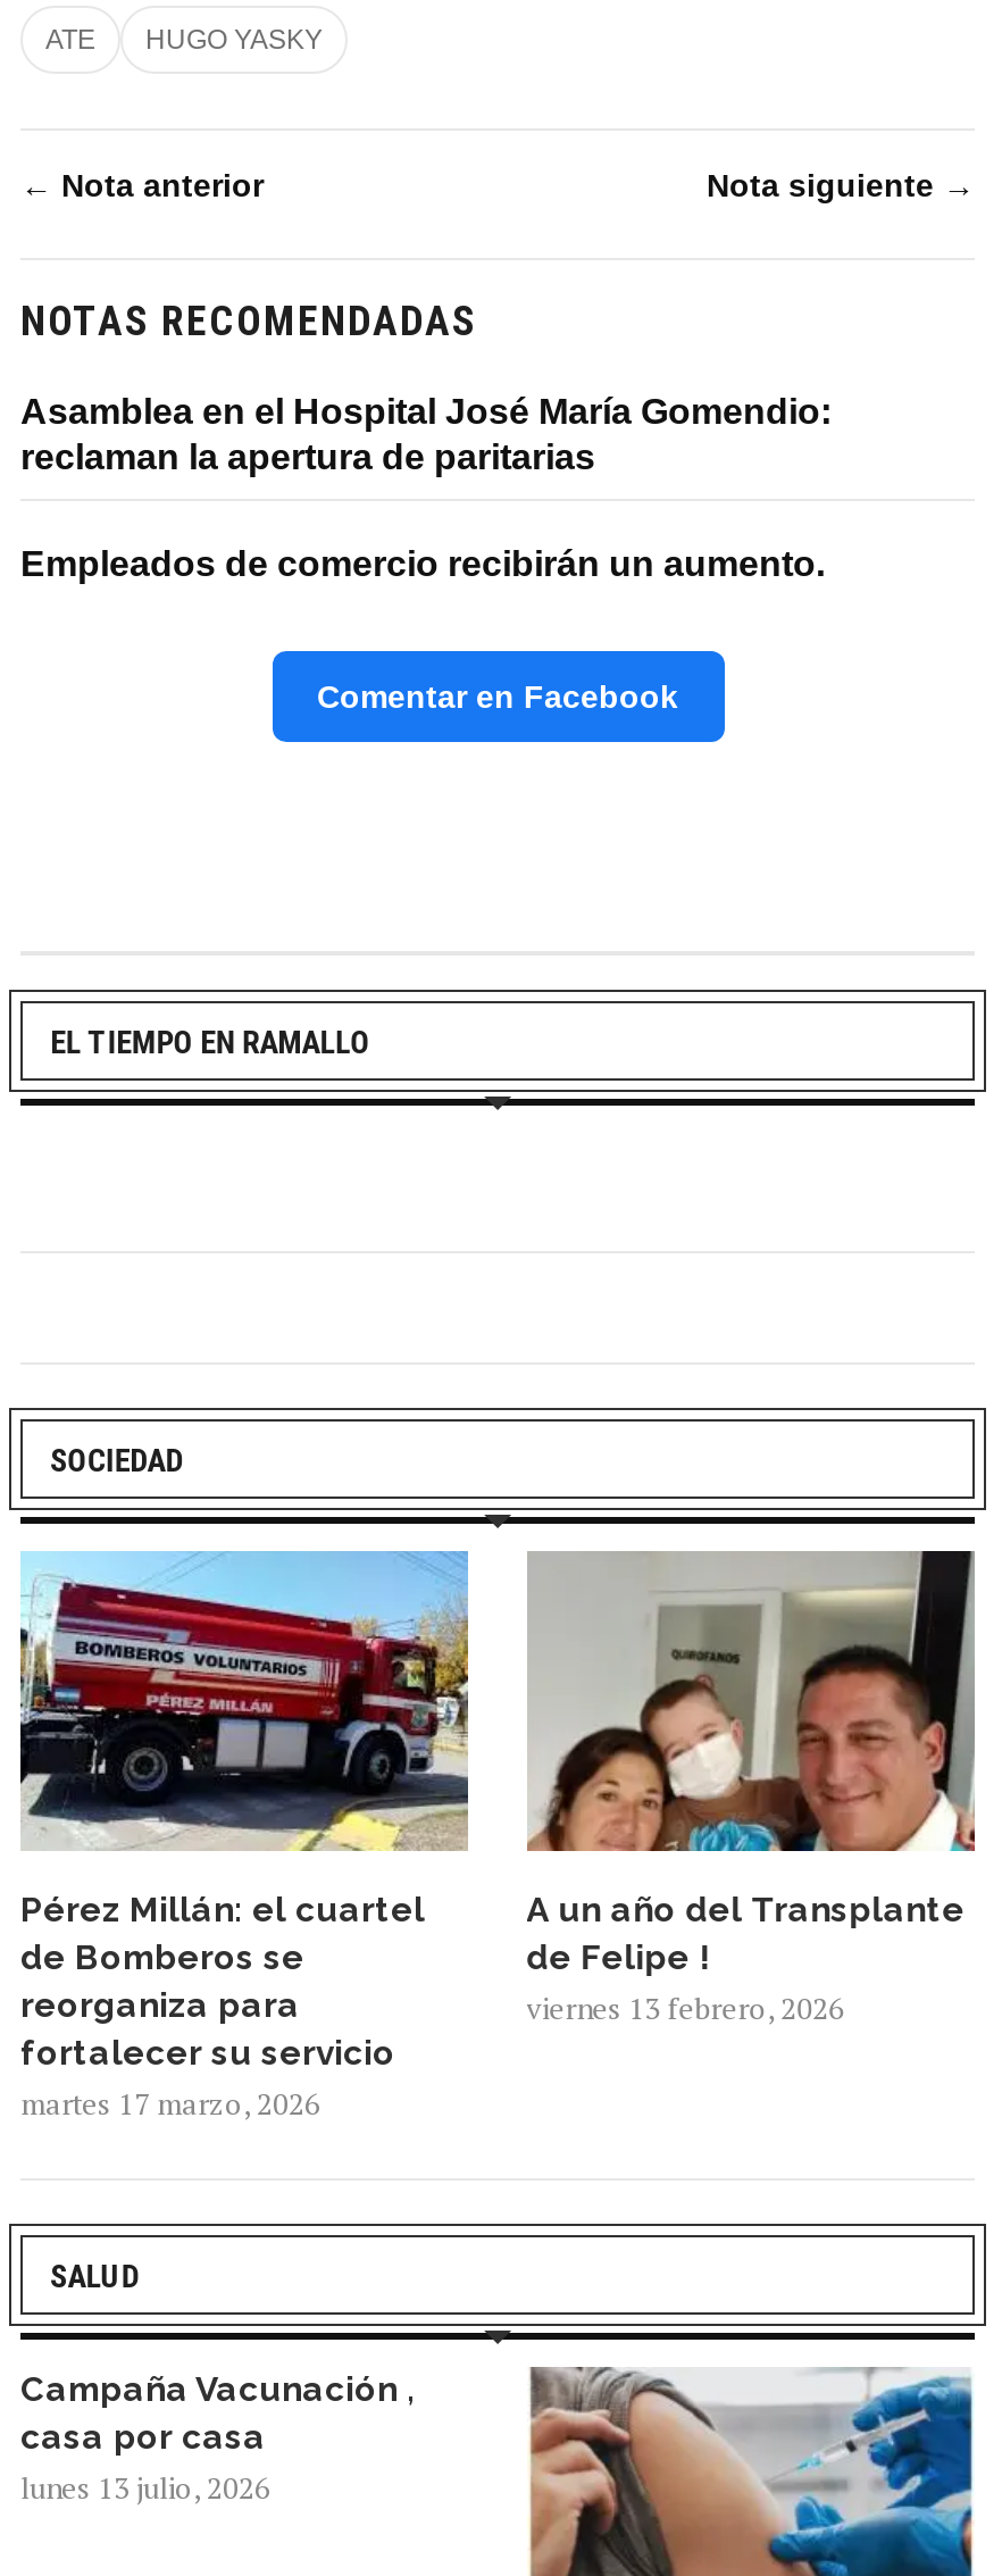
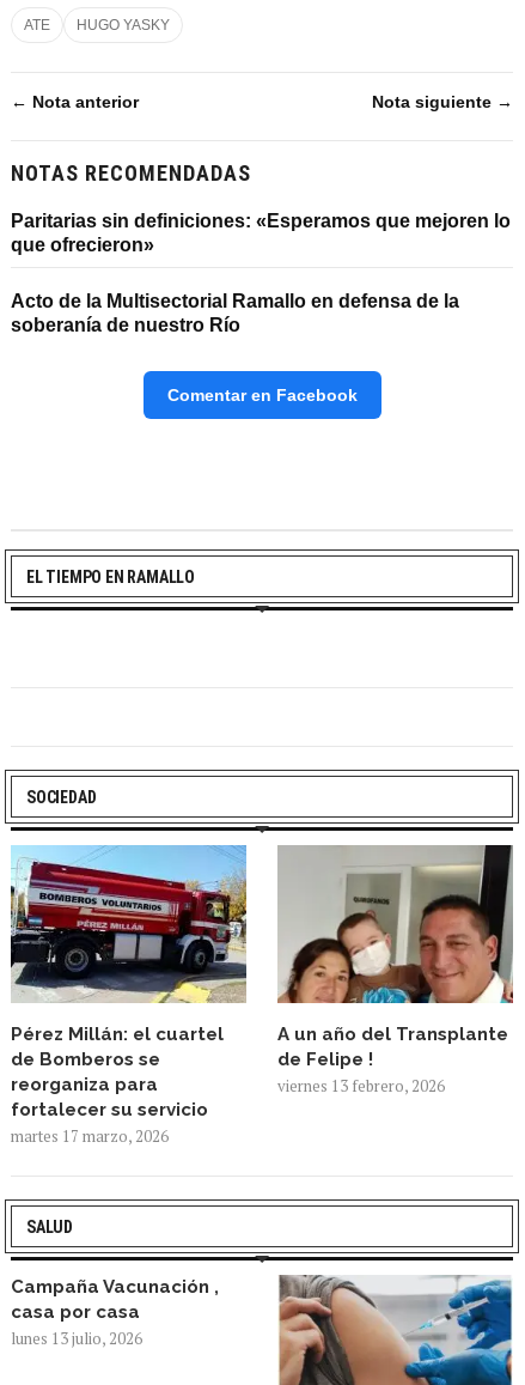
[20,392,832,476] Asamblea en el Hospital José María Gomendio: | reclaman la apertura de paritarias -> [11,211,511,255] Paritarias sin definiciones: «Esperamos que mejoren lo | que ofrecieron»
[20,544,825,583] Empleados de comercio recibirán un aumento. -> [11,291,459,335] Acto de la Multisectorial Ramallo en defensa de la | soberanía de nuestro Río

